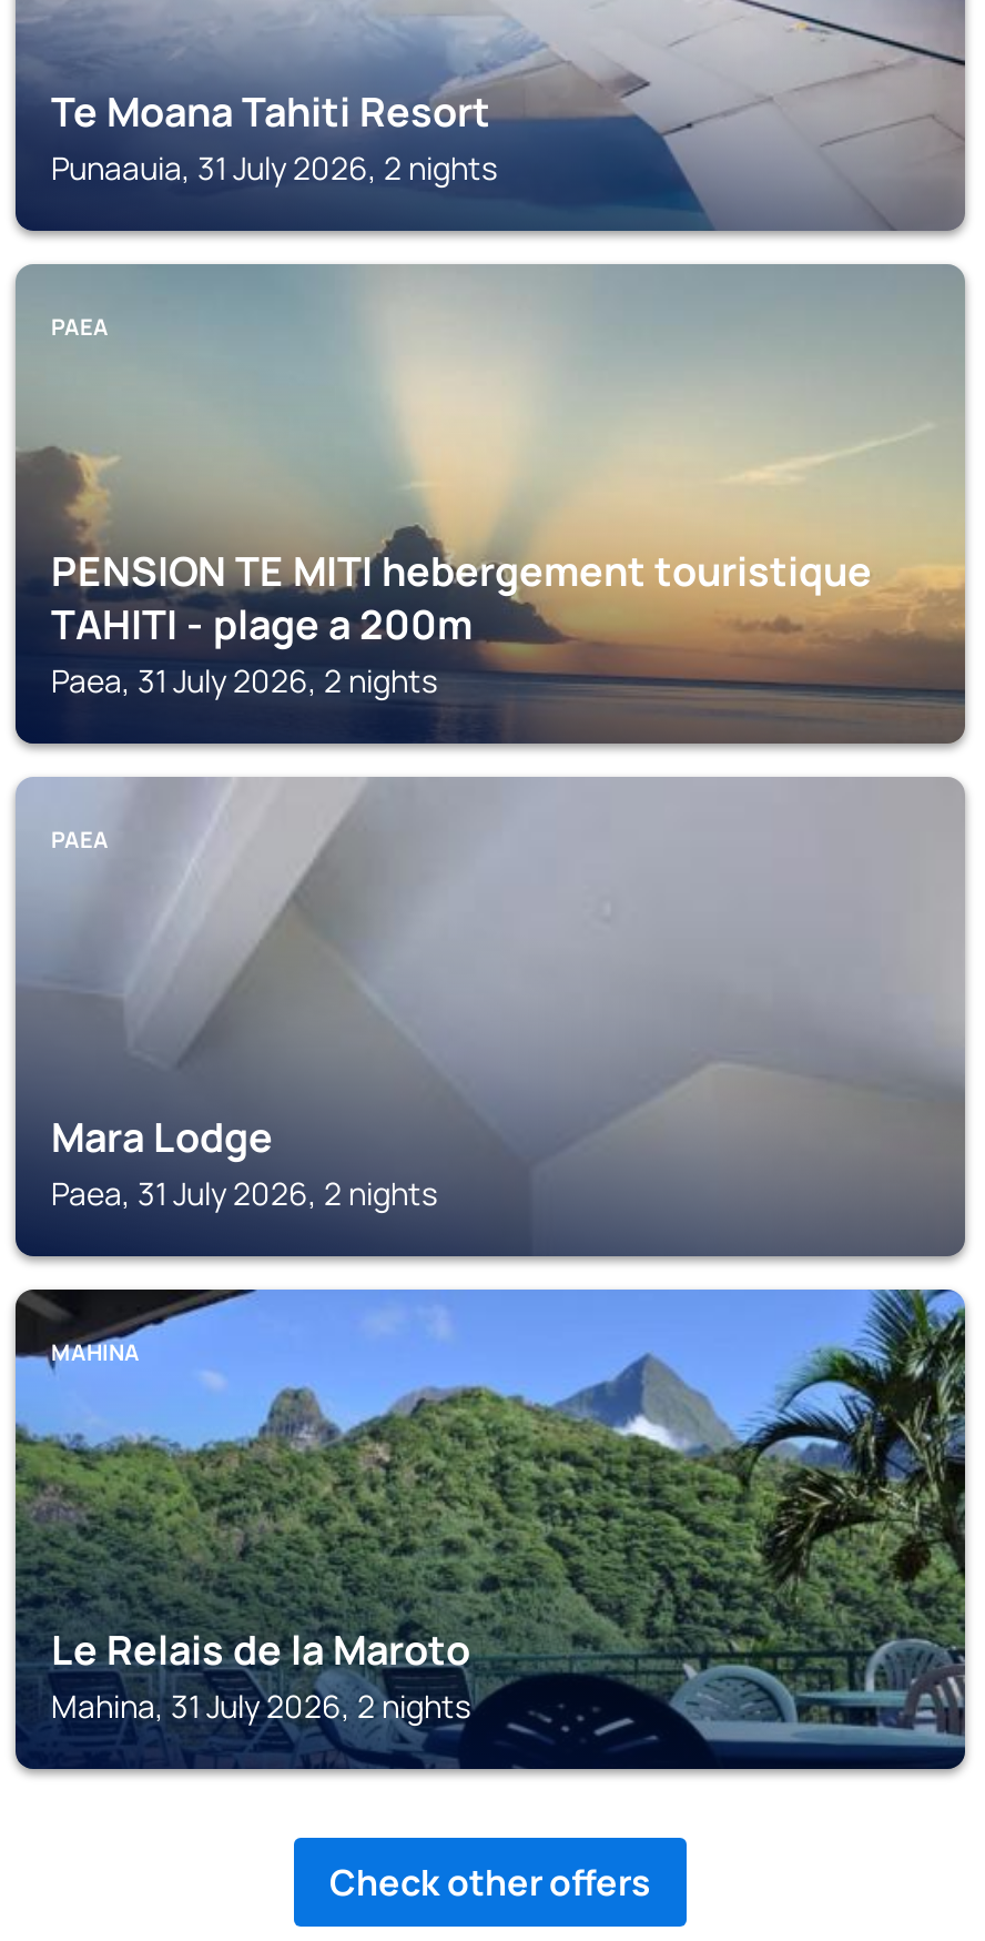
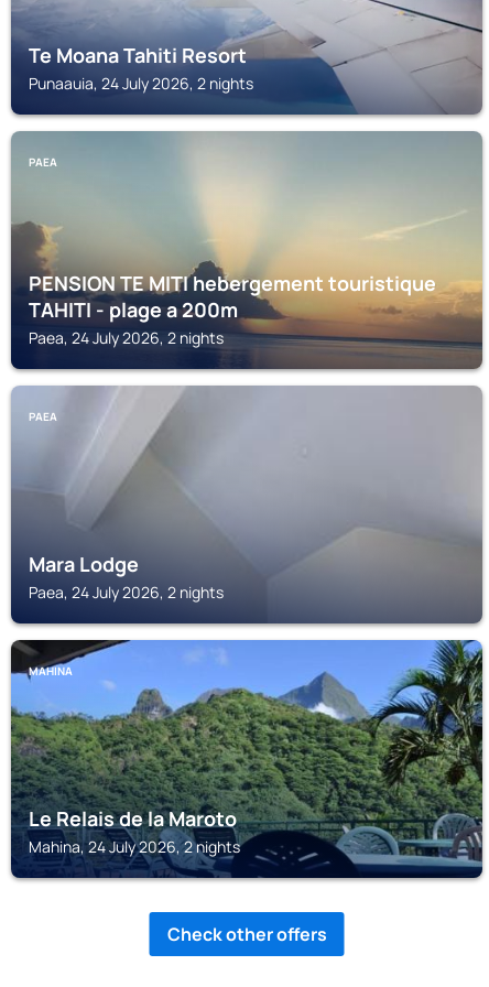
[51,146,497,189] Punaauia, 31 July 2026, 2 nights -> [29,73,253,94] Punaauia, 24 July 2026, 2 nights
[51,659,437,701] Paea, 31 July 2026, 2 nights -> [29,327,224,348] Paea, 24 July 2026, 2 nights
[51,1172,437,1214] Paea, 31 July 2026, 2 nights -> [29,582,224,603] Paea, 24 July 2026, 2 nights
[51,1685,470,1727] Mahina, 31 July 2026, 2 nights -> [29,836,240,857] Mahina, 24 July 2026, 2 nights

